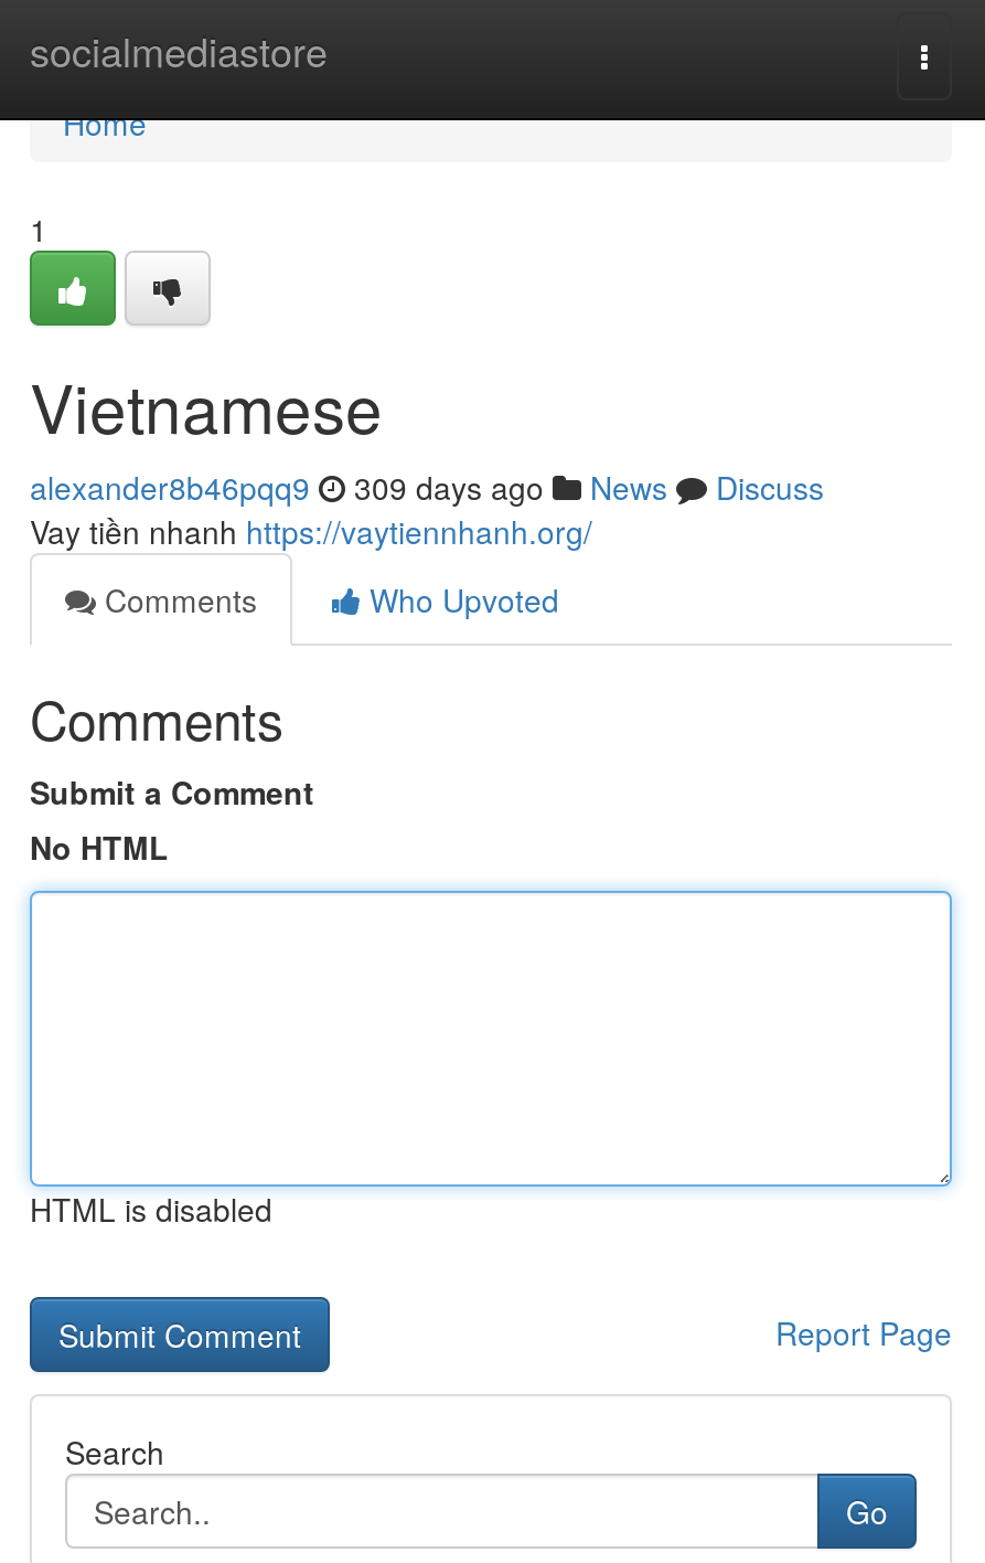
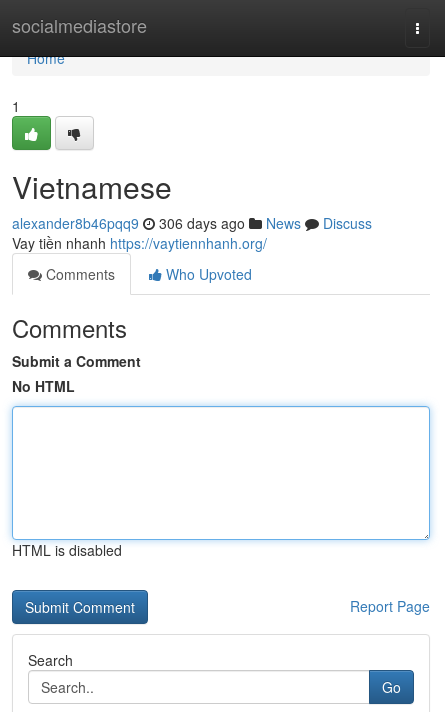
[30,465,824,509] alexander8b46pqq9 309 days ago News Discuss -> [12,213,372,233] alexander8b46pqq9 306 days ago News Discuss

